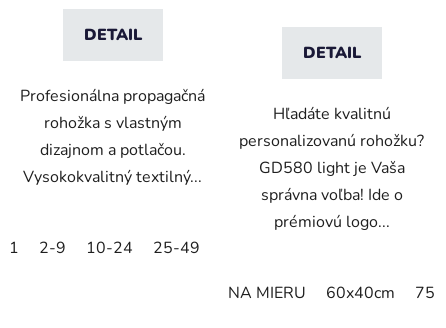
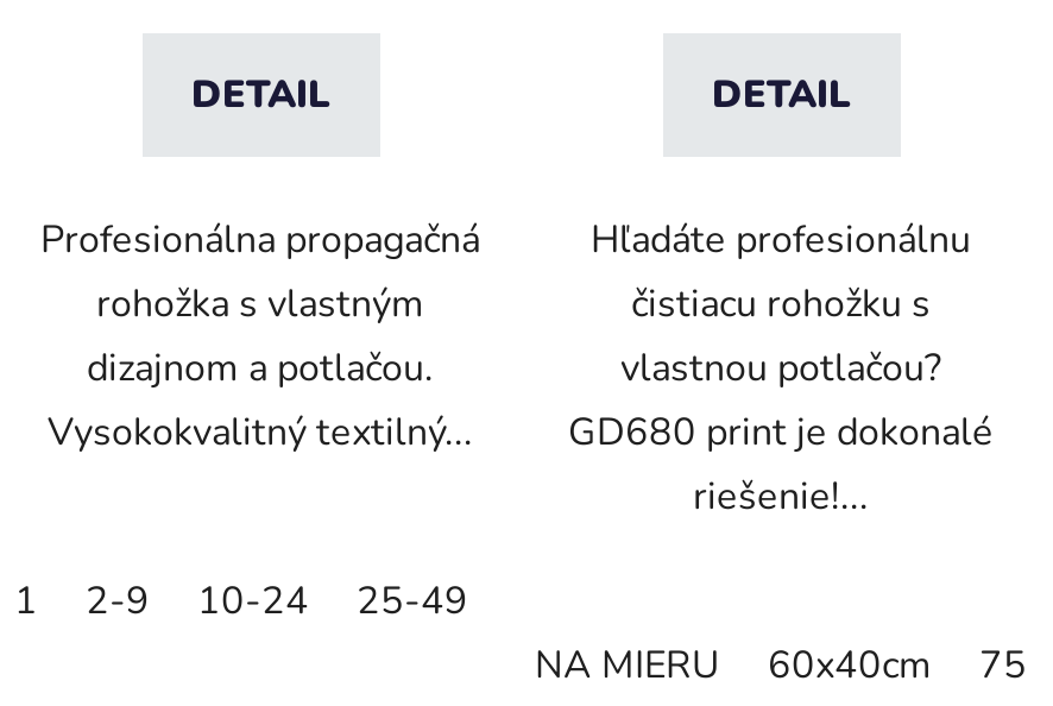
[239,103,424,233] Hľadáte kvalitnú | personalizovanú rohožku? | GD580 light je Vaša | správna voľba! Ide o | prémiovú logo... -> [568,216,994,525] Hľadáte profesionálnu | čistiacu rohožku s | vlastnou potlačou? | GD680 print je dokonalé | riešenie!...

